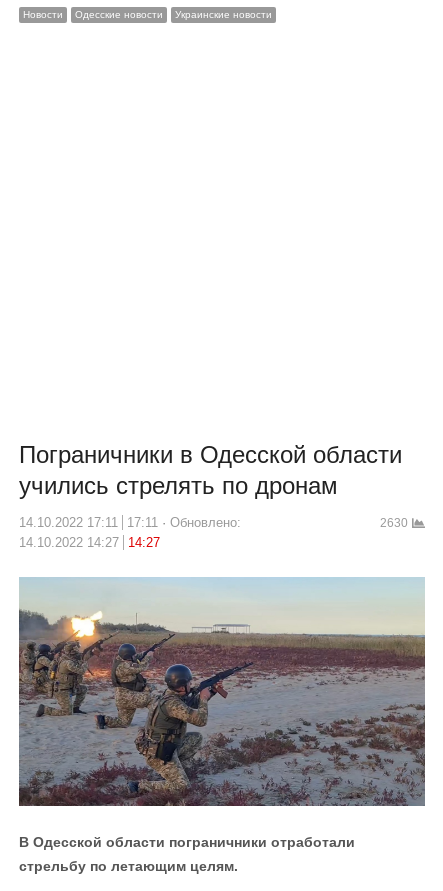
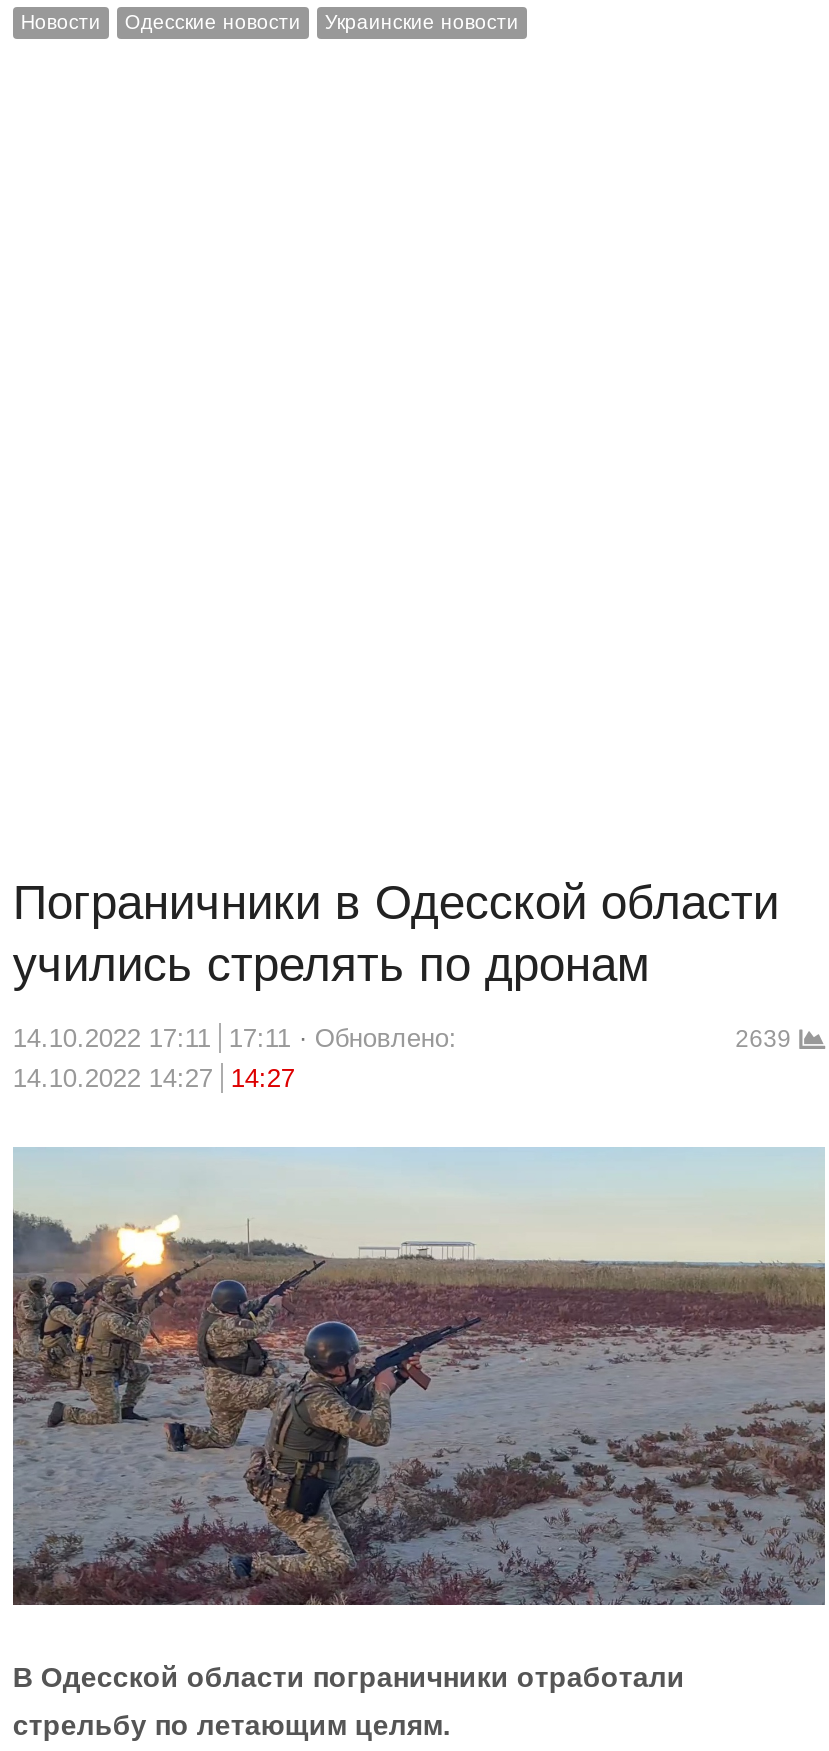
[380,516,408,530] 2630 -> [735,1025,791,1053] 2639

